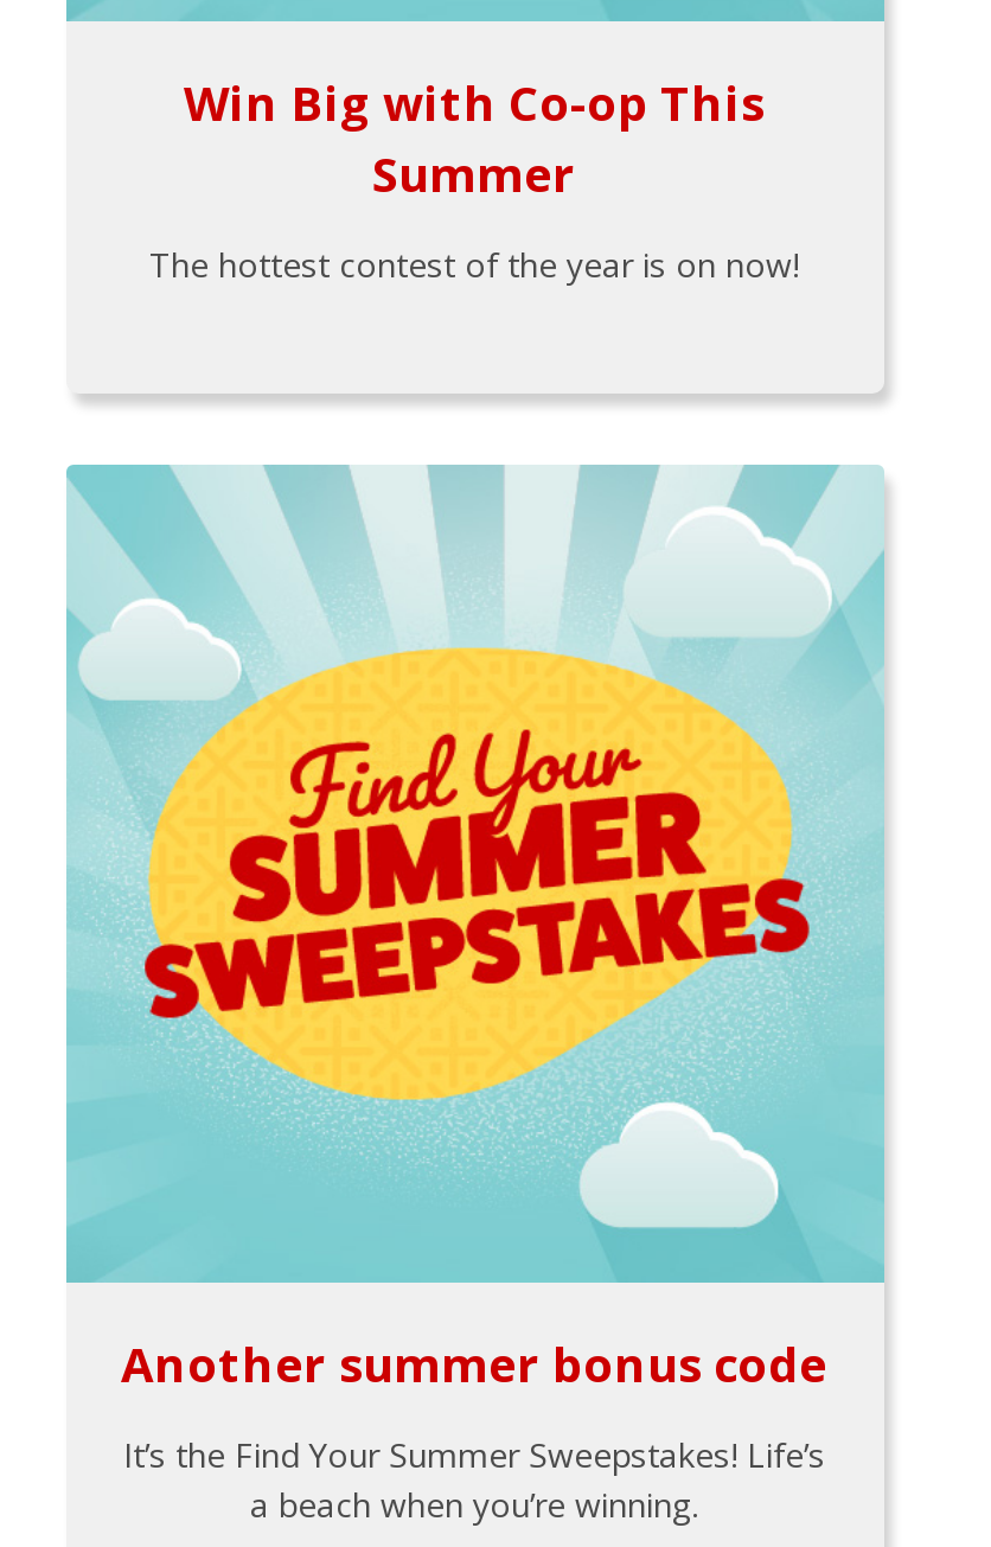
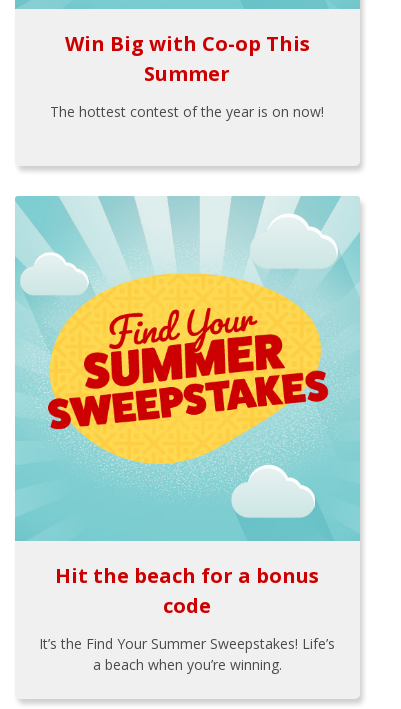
[121,1332,827,1396] Another summer bonus code -> [55,562,319,619] Hit the beach for a bonus | code

